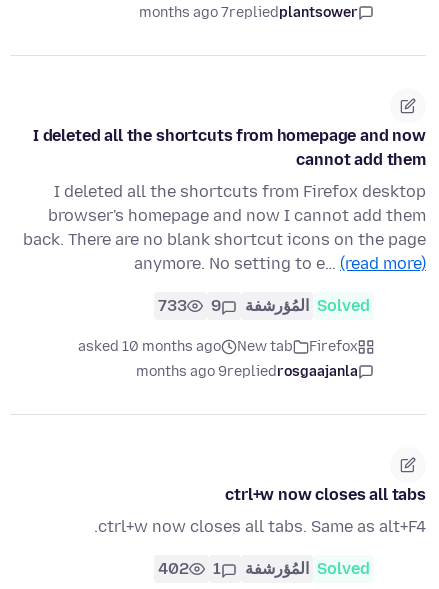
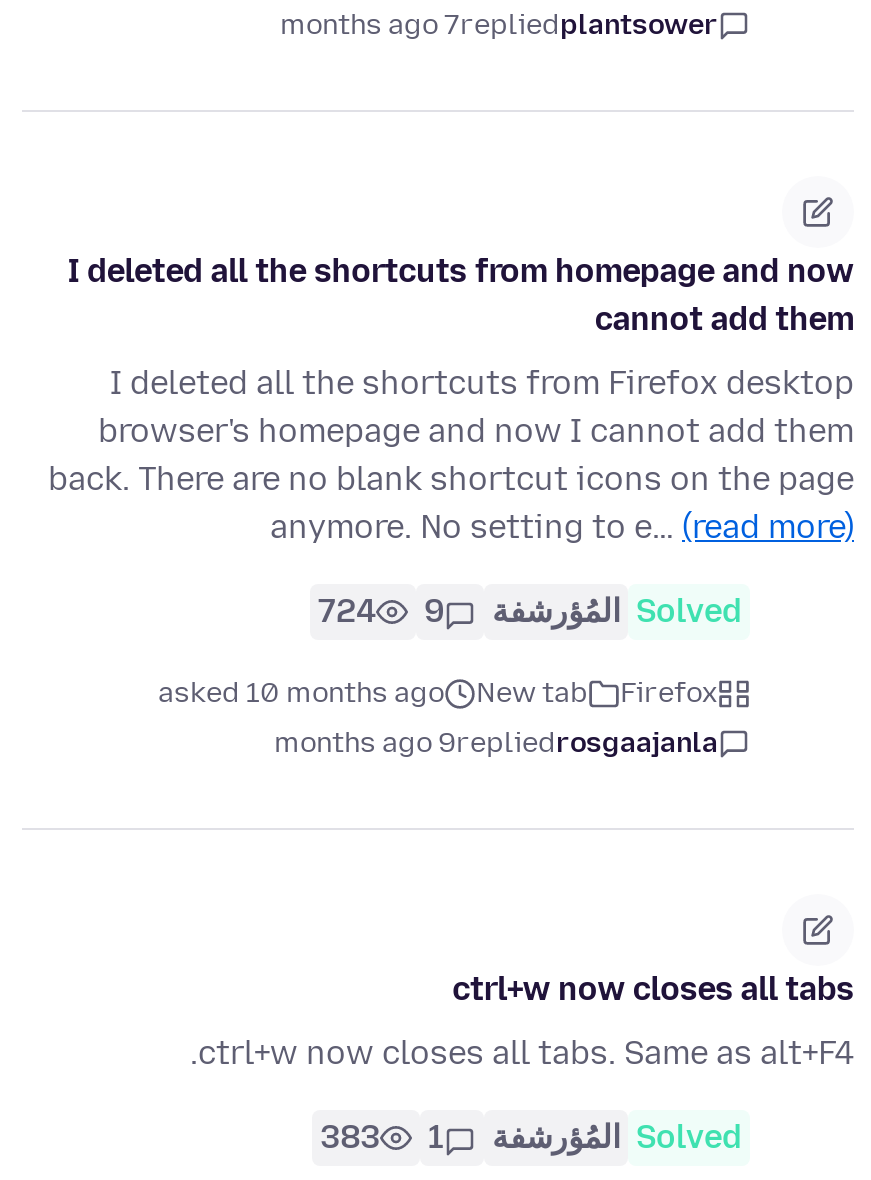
[158,296,370,315] Solved المُؤرشفة 9 733 -> [318,593,742,631] Solved المُؤرشفة 9 724
[158,559,370,578] Solved المُؤرشفة 1 402 -> [320,1119,742,1157] Solved المُؤرشفة 1 383

